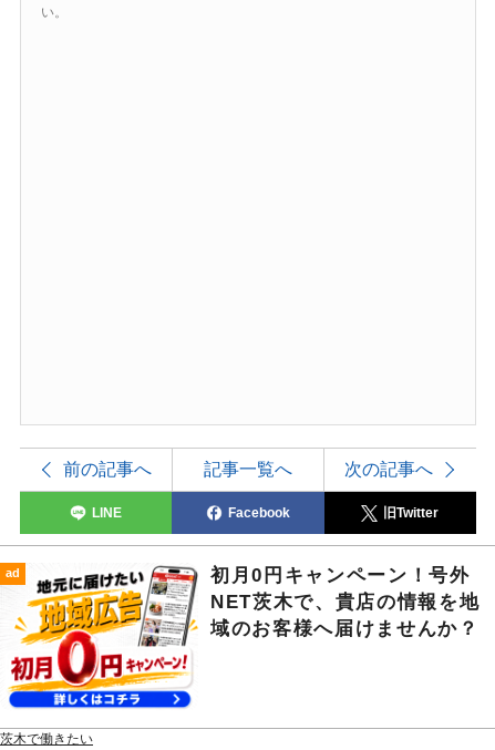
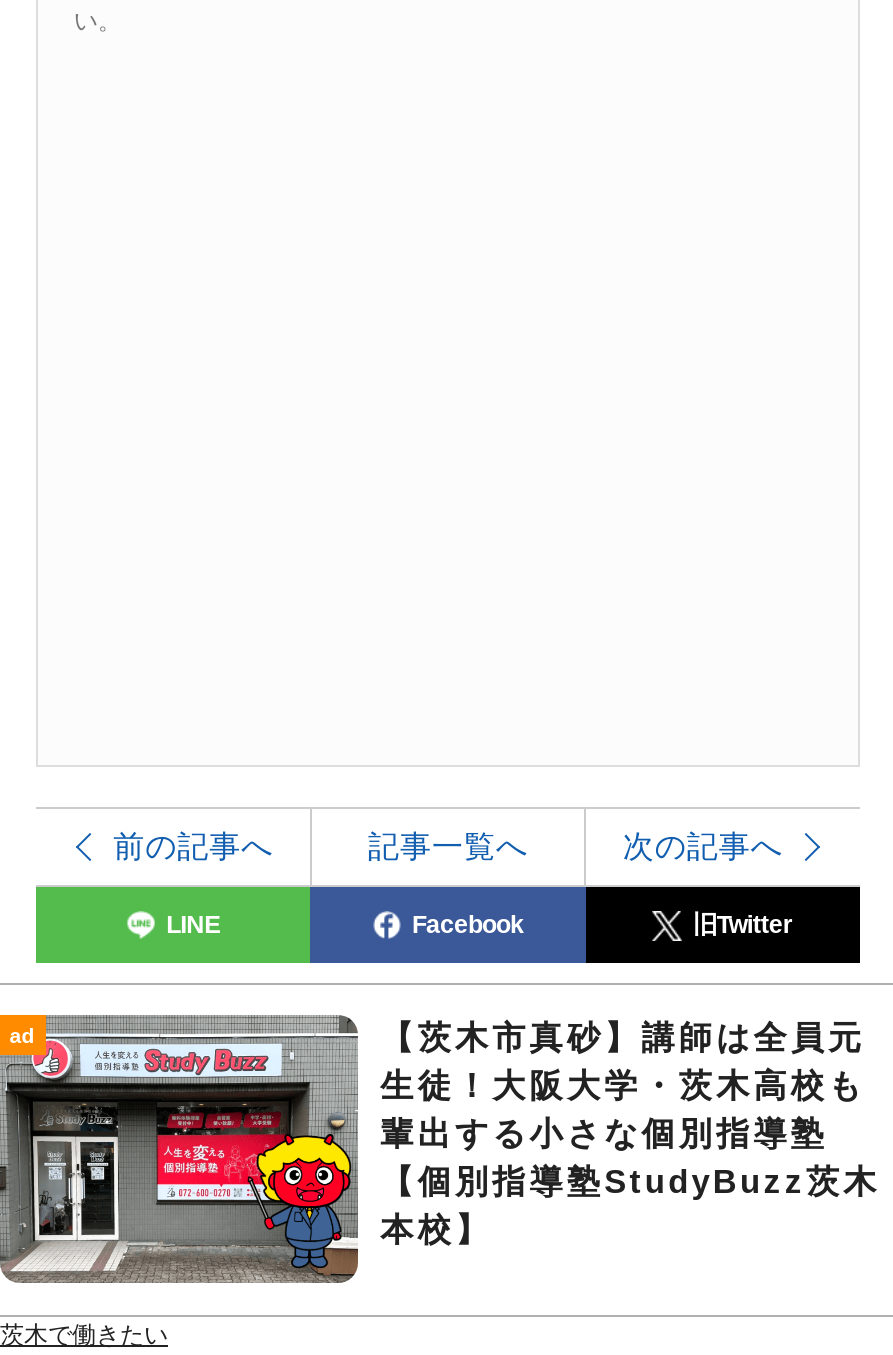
[3,563,480,710] [image] | 初月0円キャンペーン！号外 | NET茨木で、貴店の情報を地 | 域のお客様へ届けませんか？ -> [6,1014,881,1286] [image] | 【茨木市真砂】講師は全員元 | 生徒！大阪大学・茨木高校も | 輩出する小さな個別指導塾 | 【個別指導塾StudyBuzz茨木 | 本校】

